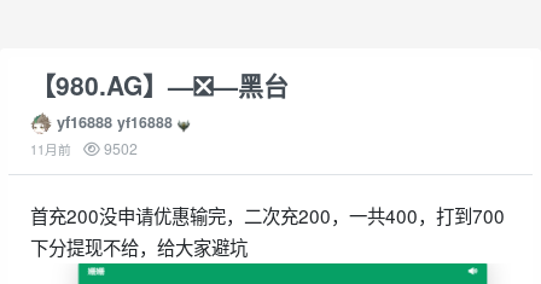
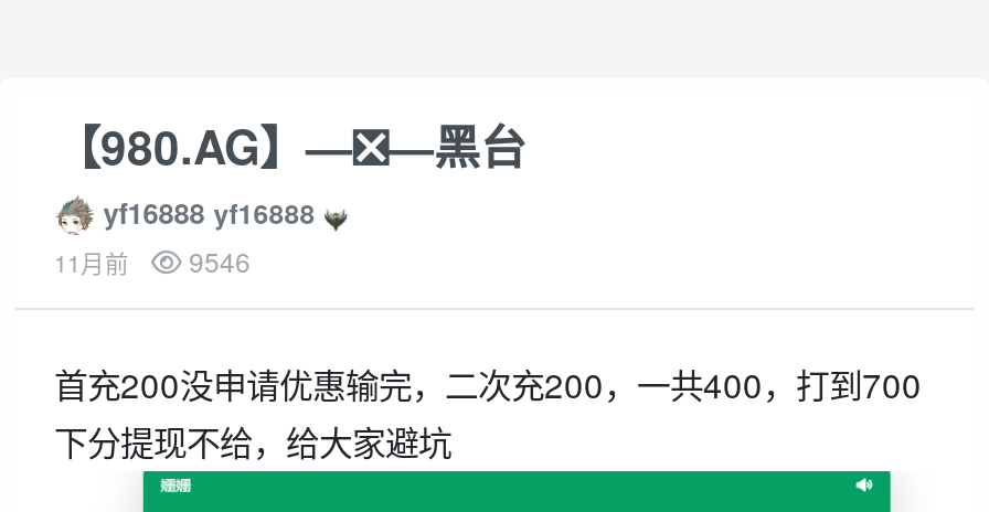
[30,138,137,159] 11月前 9502 -> [54,243,251,280] 11月前 9546

